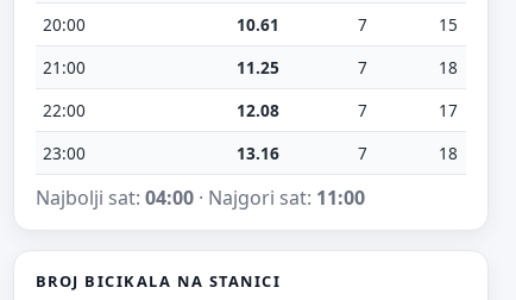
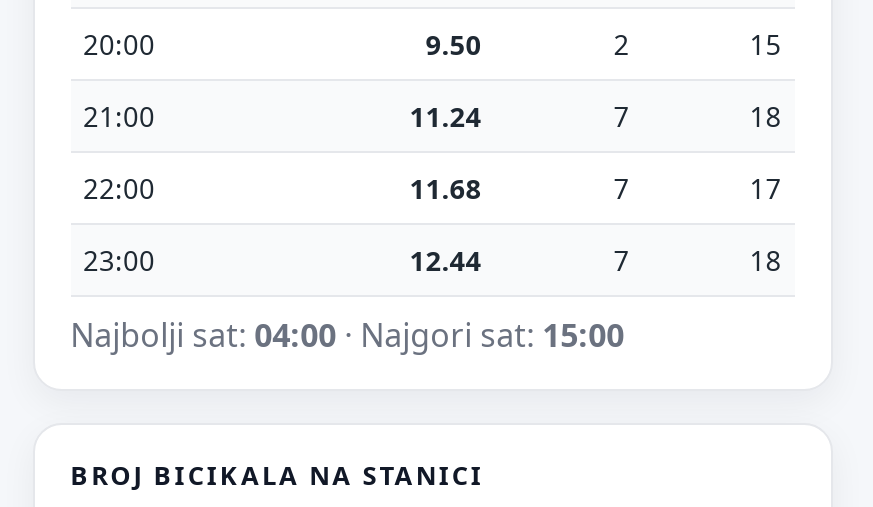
[237,13,280,35] 10.61 -> [425,25,481,63] 9.50
[358,13,368,35] 7 -> [613,25,629,63] 2
[237,56,280,78] 11.25 -> [409,97,481,135] 11.24
[237,99,280,121] 12.08 -> [409,169,481,207] 11.68
[237,141,280,164] 13.16 -> [409,241,481,279] 12.44
[35,184,365,210] Najbolji sat: 04:00 · Najgori sat: 11:00 -> [70,313,624,357] Najbolji sat: 04:00 · Najgori sat: 15:00

